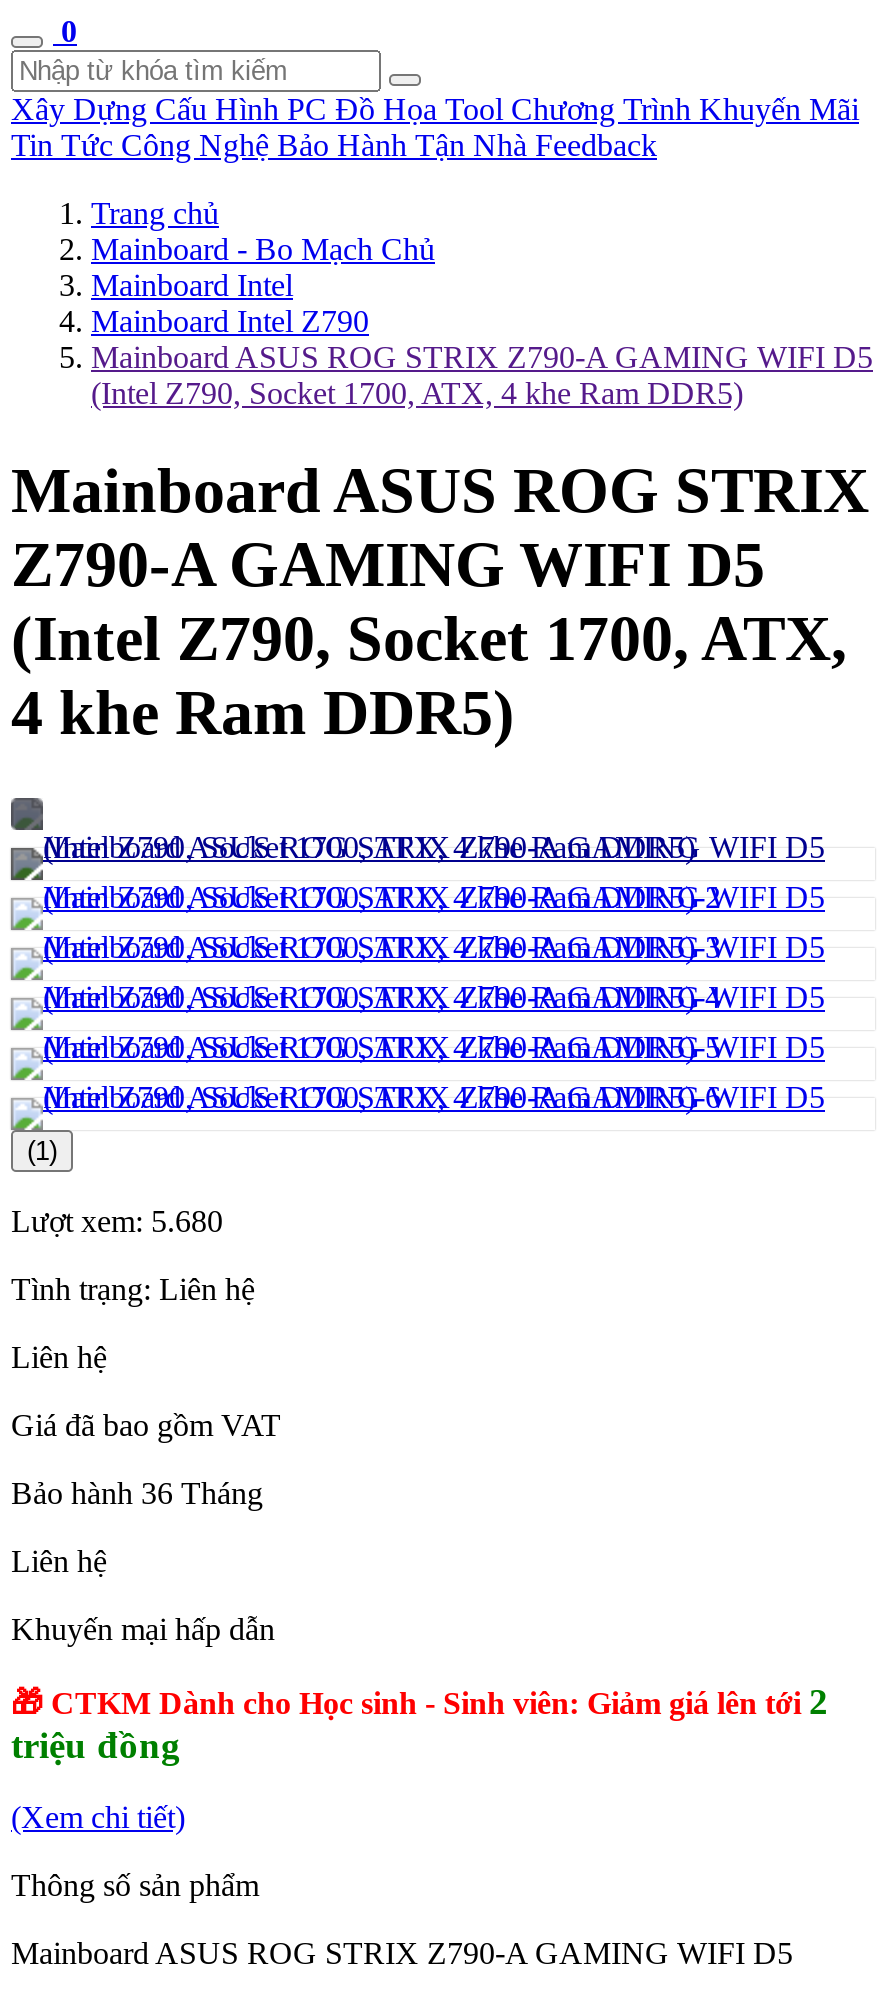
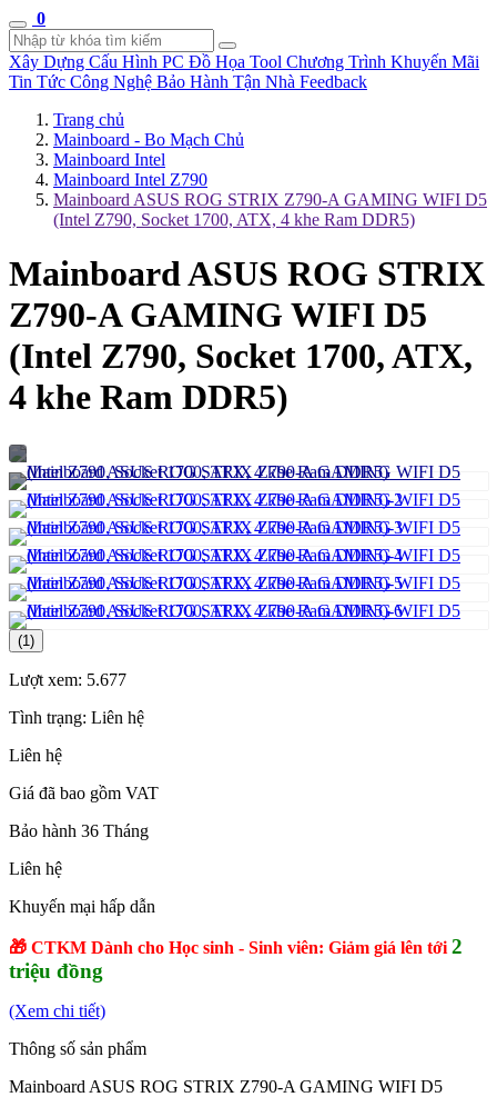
[11,1204,223,1238] Lượt xem: 5.680 -> [9,670,126,689] Lượt xem: 5.677

